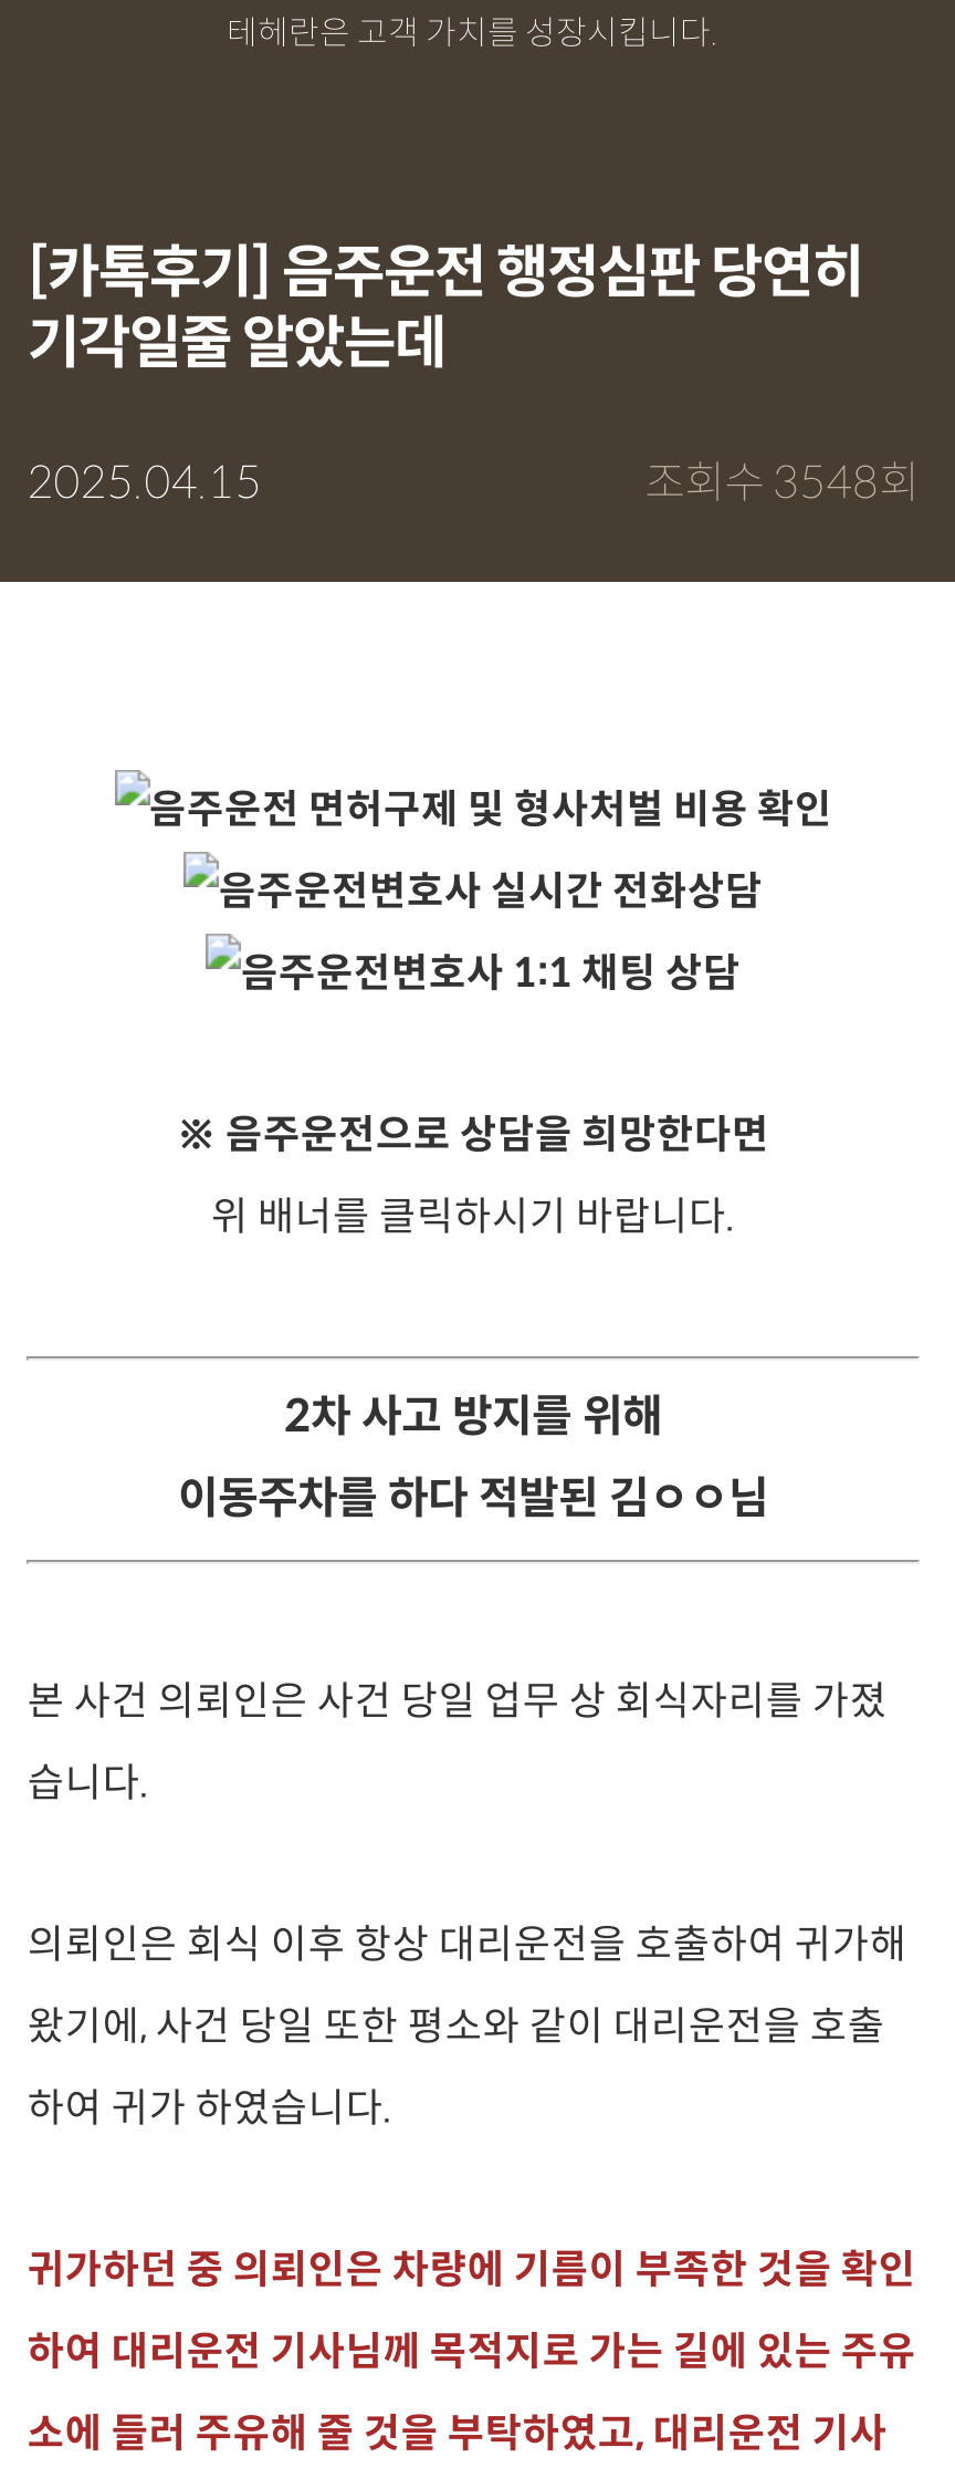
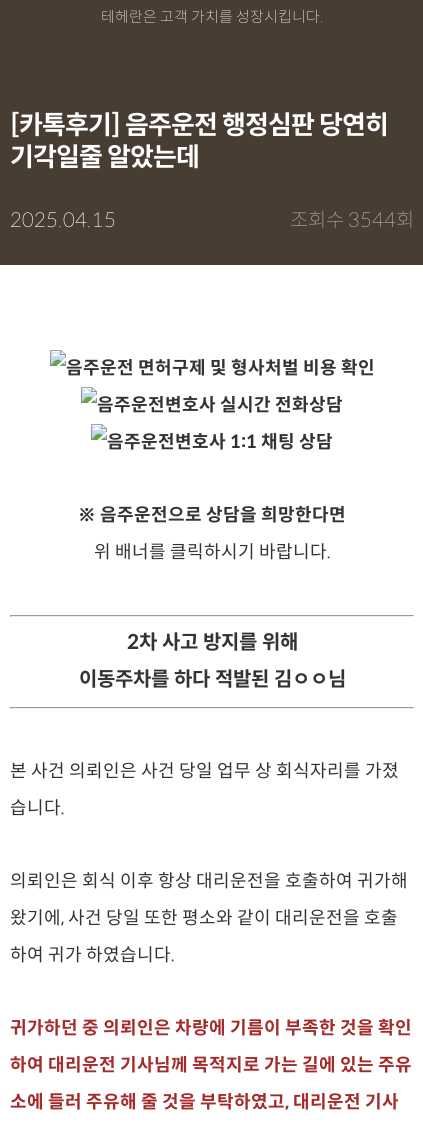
[645,456,919,511] 조회수 3548회 -> [290,208,414,233] 조회수 3544회

